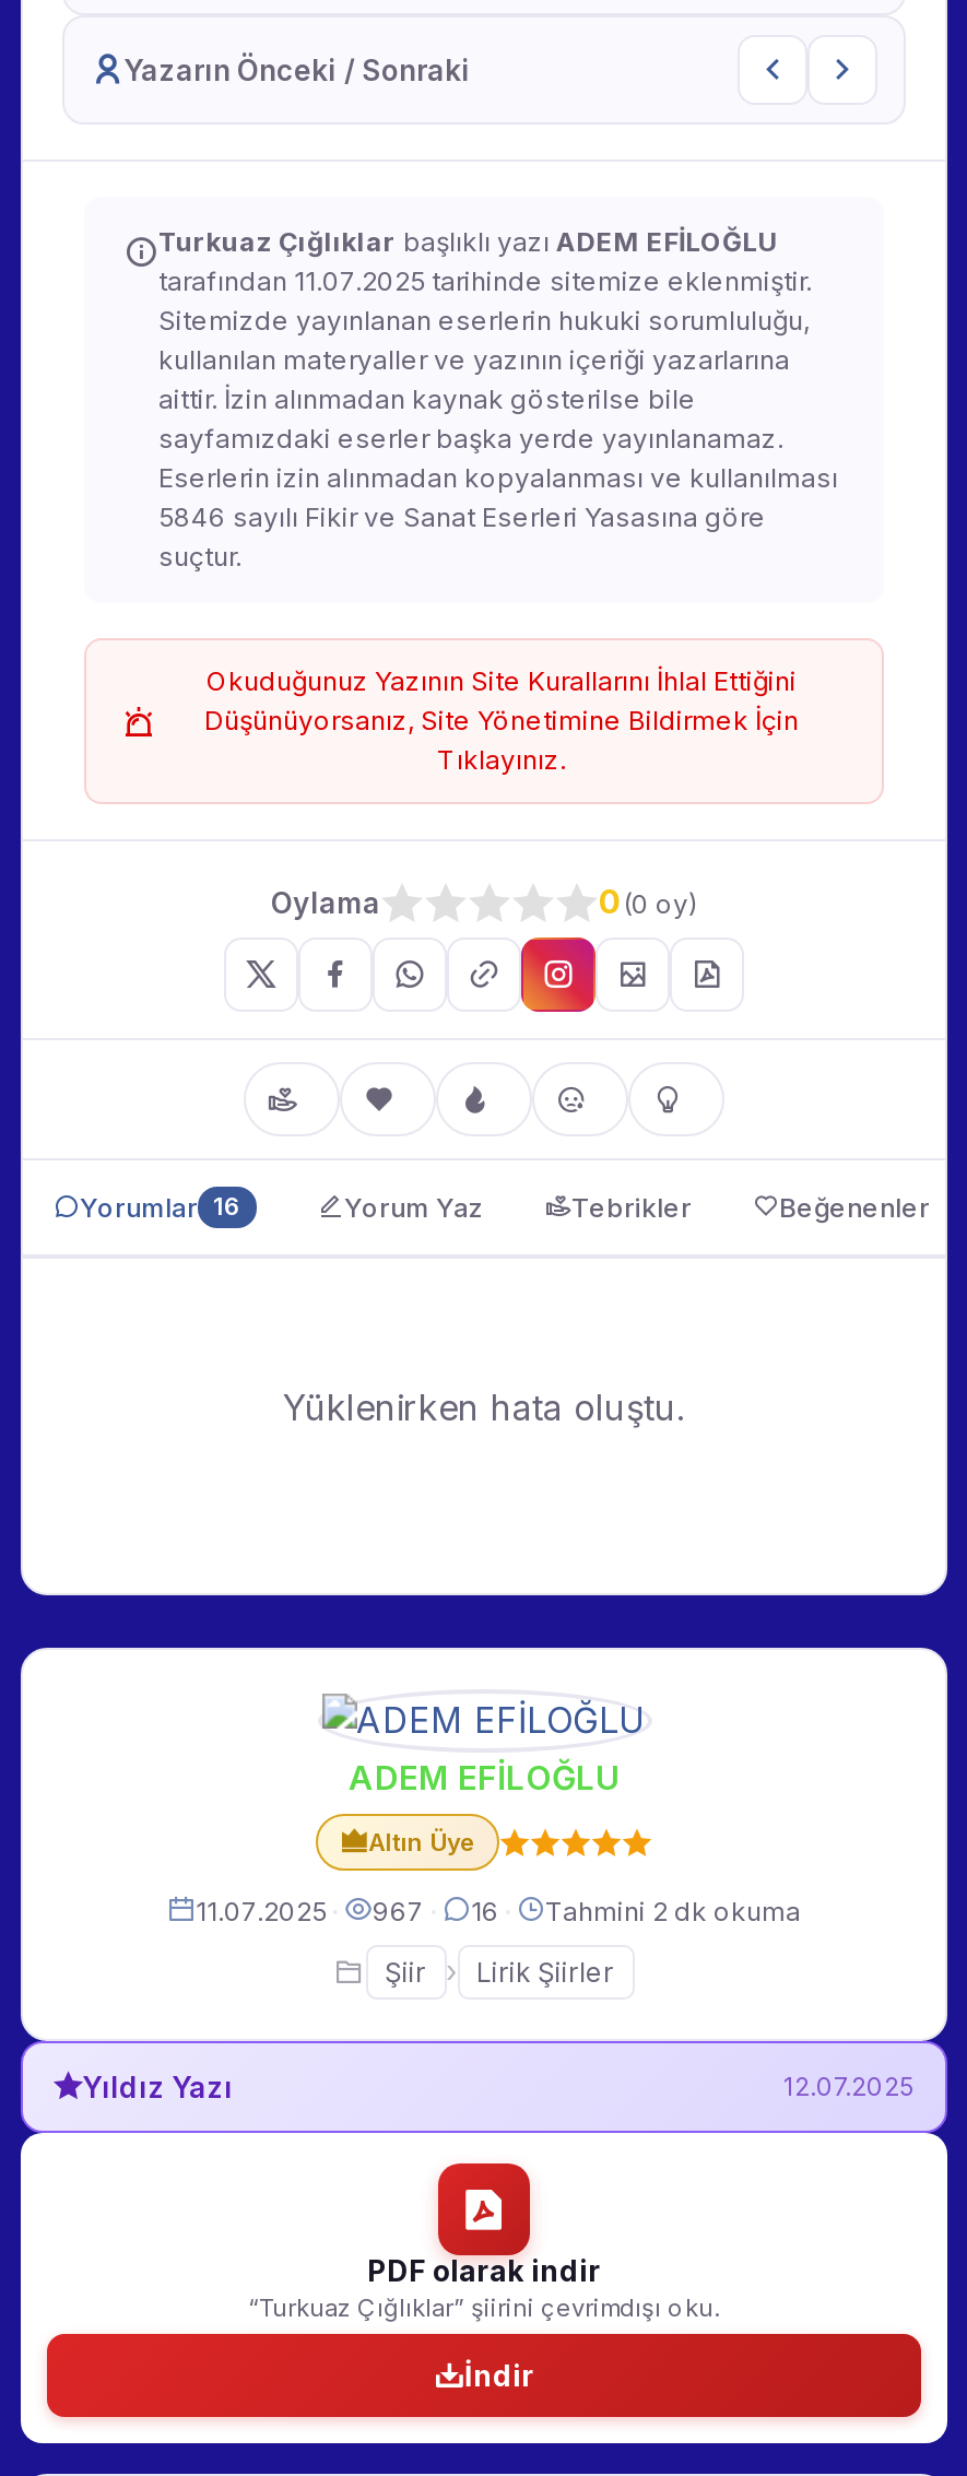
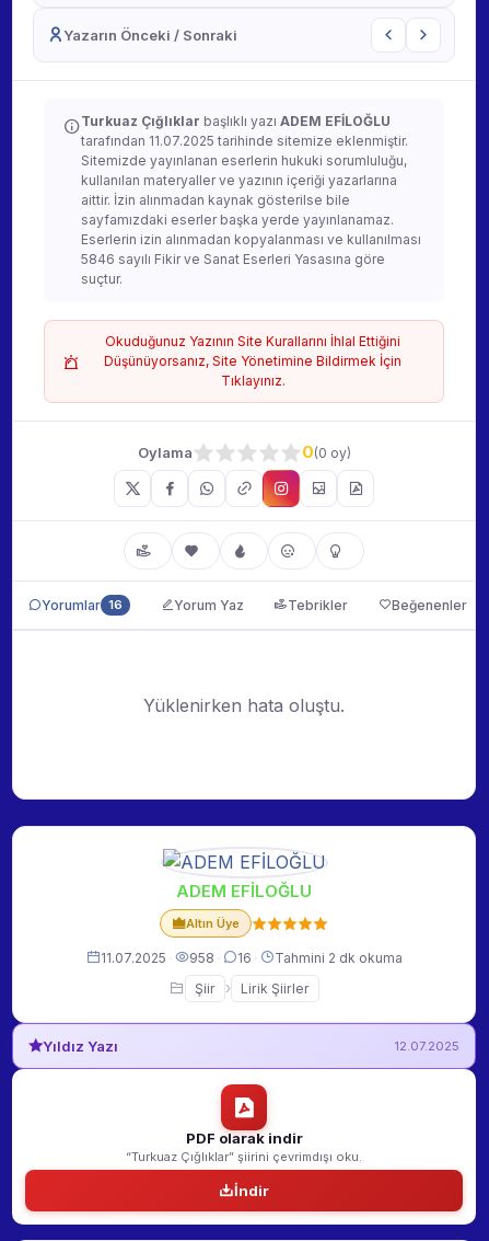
[196,1894,801,1926] 11.07.2025 · 967 · 16 · Tahmini 2 dk okuma -> [100,949,402,966] 11.07.2025 · 958 · 16 · Tahmini 2 dk okuma

